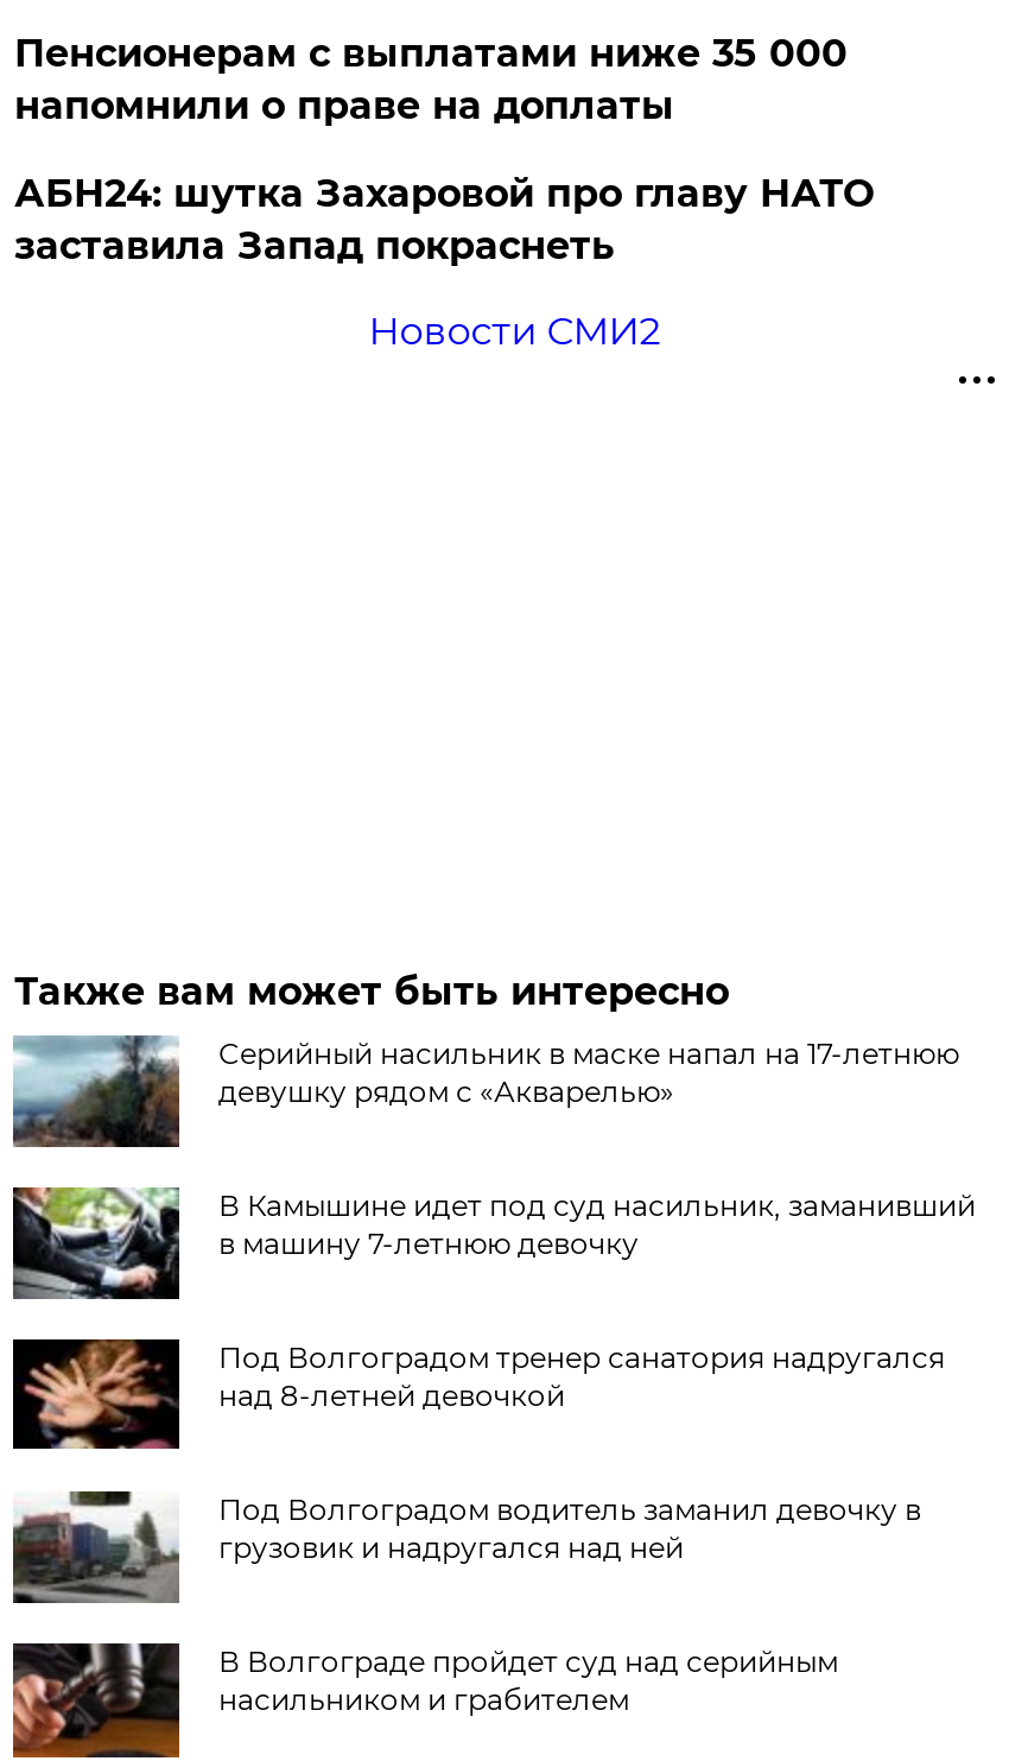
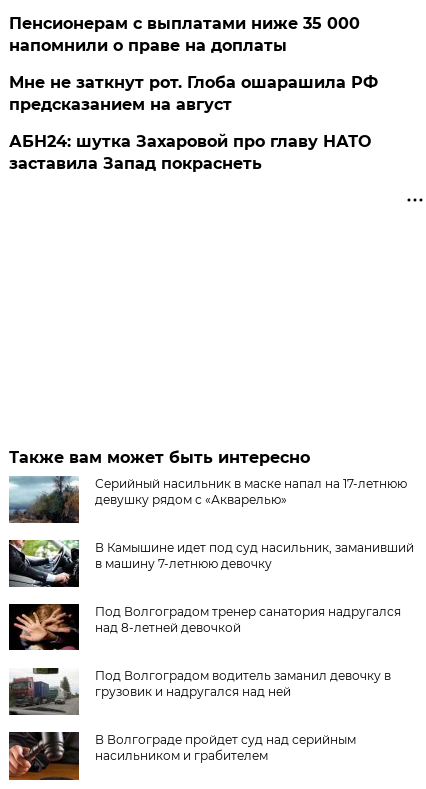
none -> [9,73,378,114] Мне не заткнут рот. Глоба ошарашила РФ | предсказанием на август
moved [14,171,873,268] -> [9,132,371,173]: АБН24: шутка Захаровой про главу НАТО | заставила Запад покраснеть
[368,309,660,354] Новости СМИ2 -> none

